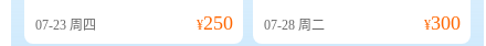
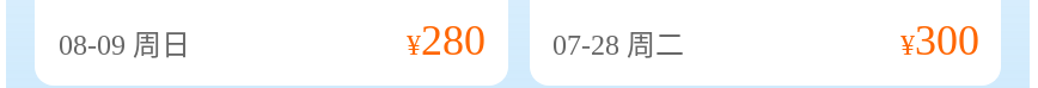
[35,18,96,33] 07-23周四 -> [59,29,190,62] 08-09周日
[196,12,324,34] ¥250 07-28周二 -> [407,17,684,64] ¥280 07-28周二

